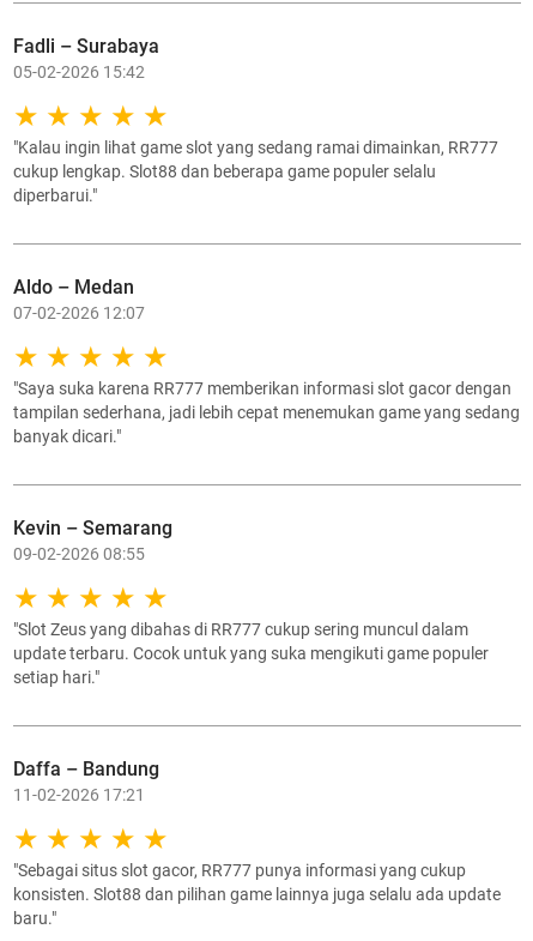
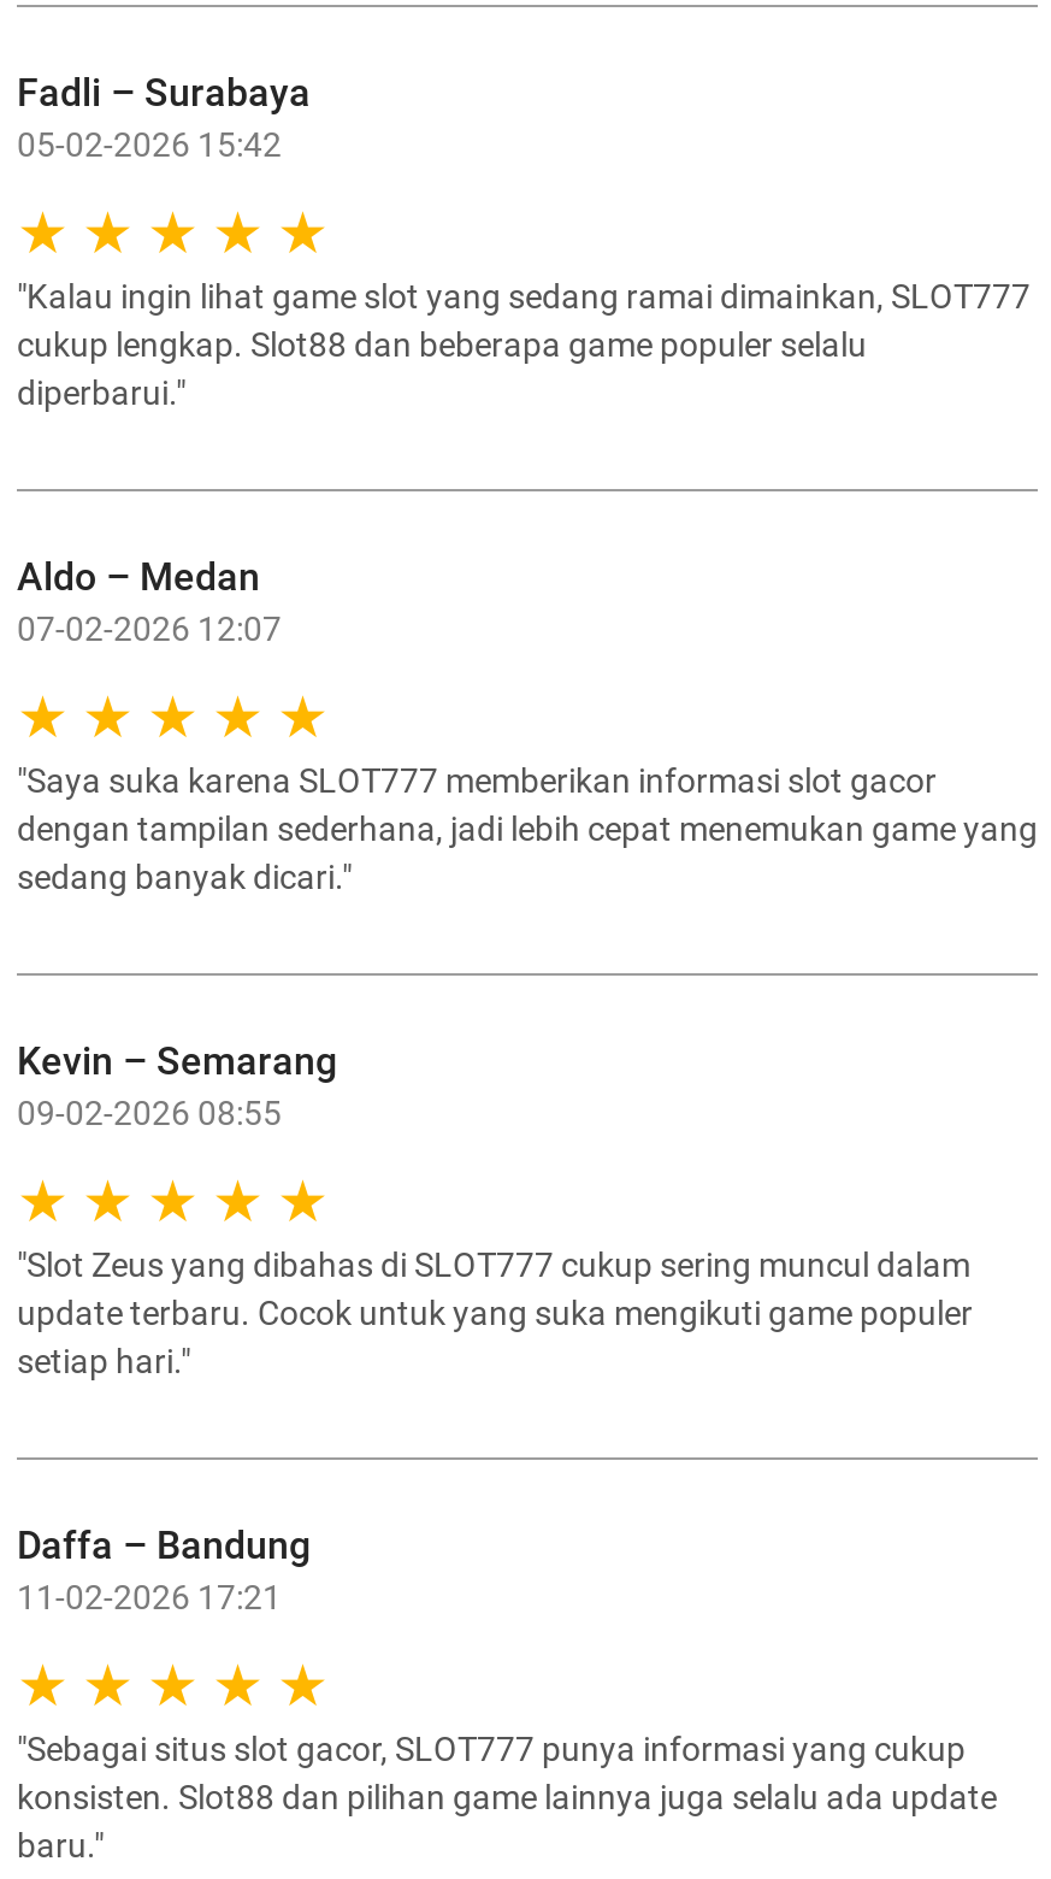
[13,138,498,157] "Kalau ingin lihat game slot yang sedang ramai dimainkan, RR777 -> [17,277,1031,316] "Kalau ingin lihat game slot yang sedang ramai dimainkan, SLOT777
[13,379,520,446] "Saya suka karena RR777 memberikan informasi slot gacor dengan | tampilan sederhana, jadi lebih cepat menemukan game yang sedang | banyak dicari." -> [17,761,1038,896] "Saya suka karena SLOT777 memberikan informasi slot gacor | dengan tampilan sederhana, jadi lebih cepat menemukan game yang | sedang banyak dicari."
[13,620,468,639] "Slot Zeus yang dibahas di RR777 cukup sering muncul dalam -> [17,1245,970,1284] "Slot Zeus yang dibahas di SLOT777 cukup sering muncul dalam
[13,861,466,880] "Sebagai situs slot gacor, RR777 punya informasi yang cukup -> [17,1730,966,1768] "Sebagai situs slot gacor, SLOT777 punya informasi yang cukup

